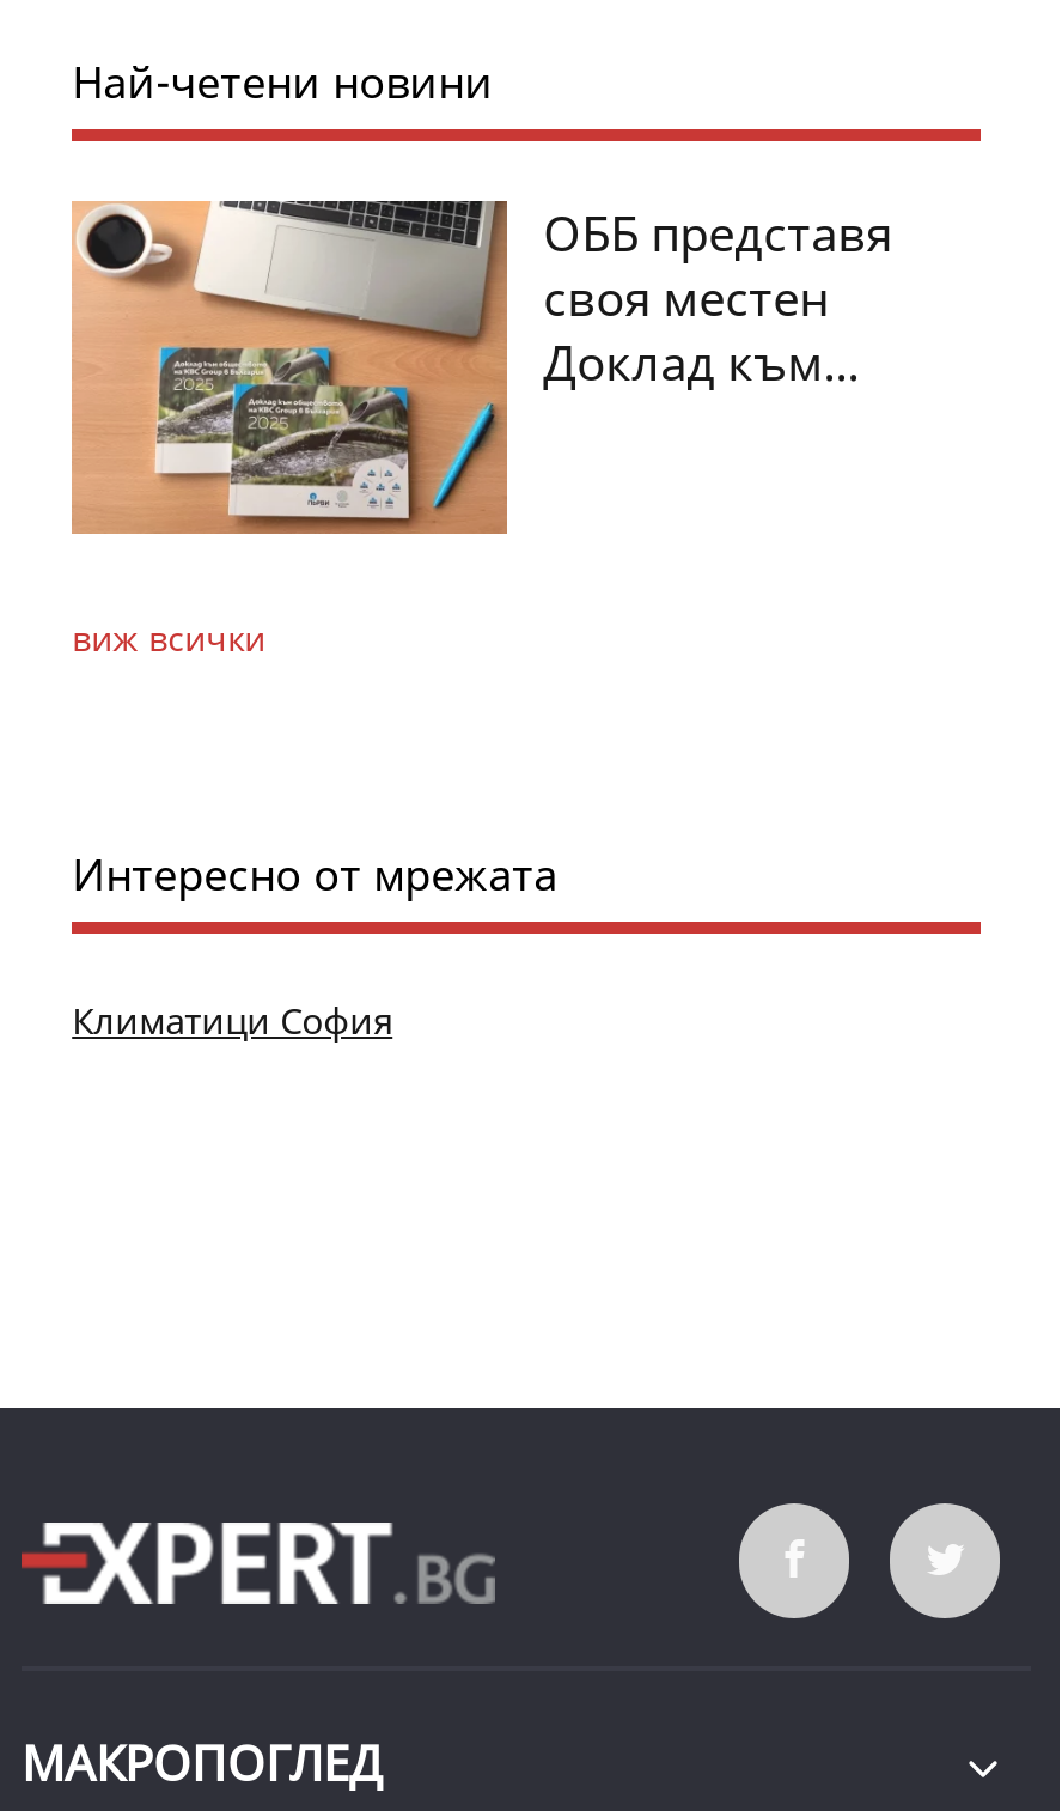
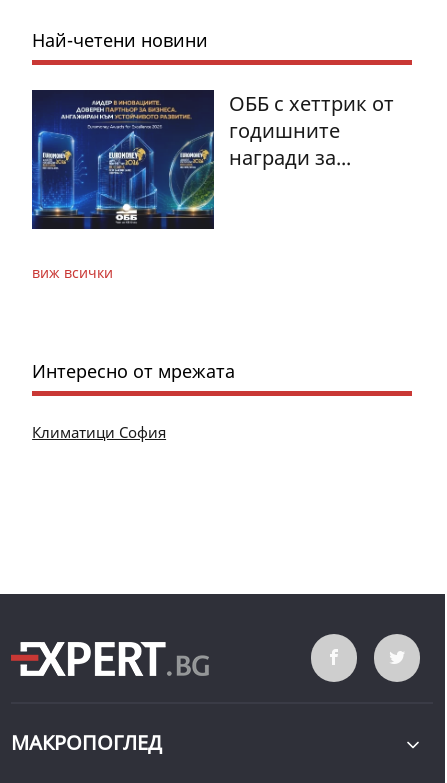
[69,199,892,536] [image] | ОББ представя | своя местен | Доклад към... -> [31,89,394,230] [image] | ОББ с хеттрик от | годишните | награди за...

